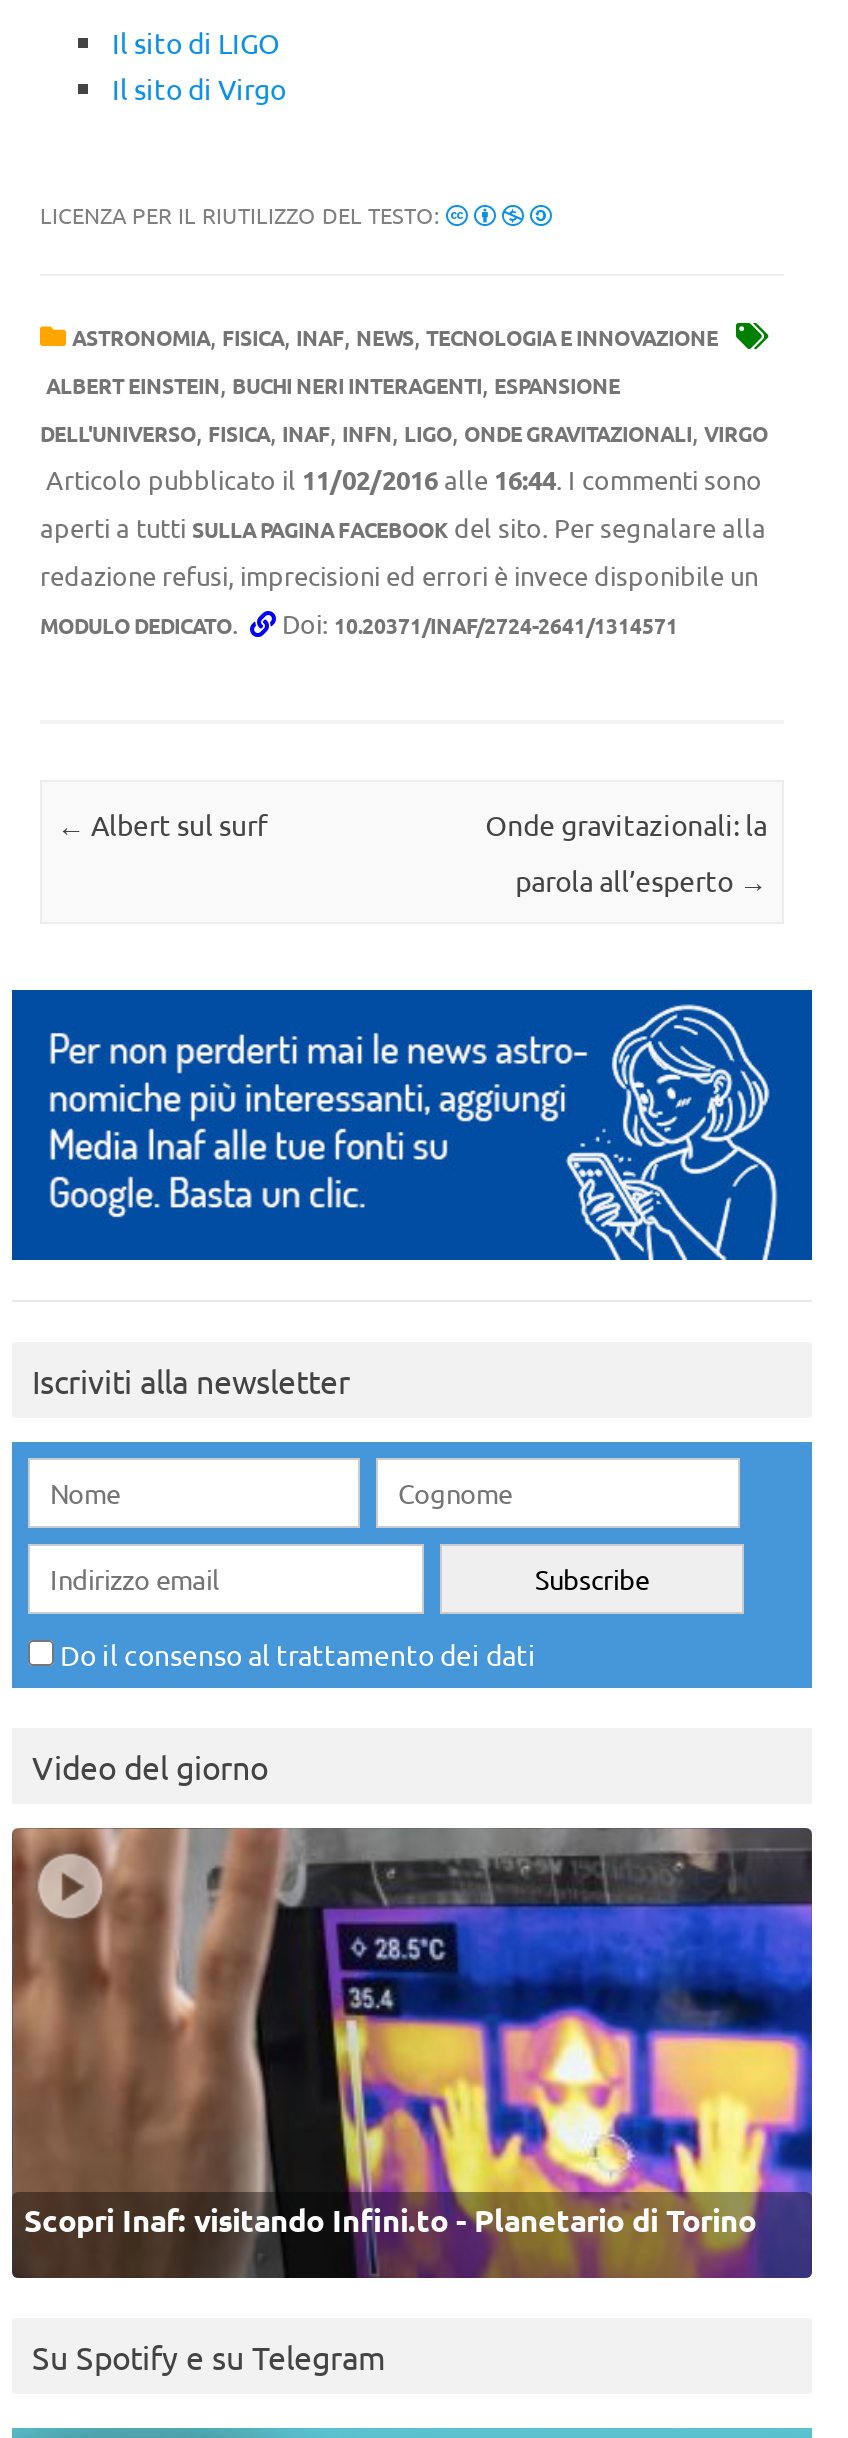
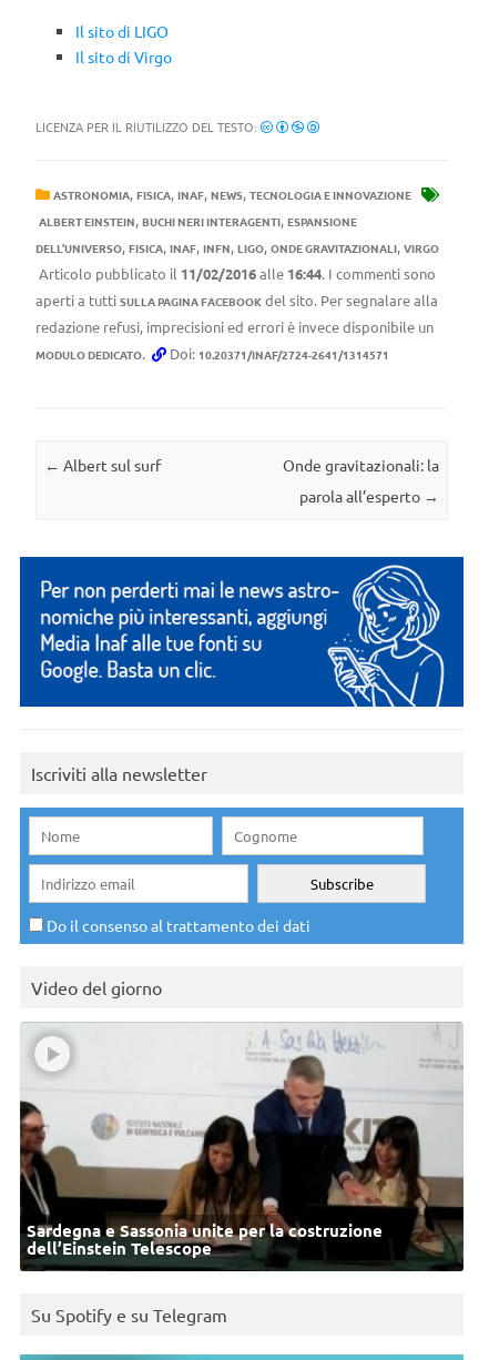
[10,1828,814,2280] [image] | Scopri Inaf: visitando Infini.to - Planetario di Torino -> [19,1023,465,1272] [image] | Sardegna e Sassonia unite per la costruzione | dell’Einstein Telescope

